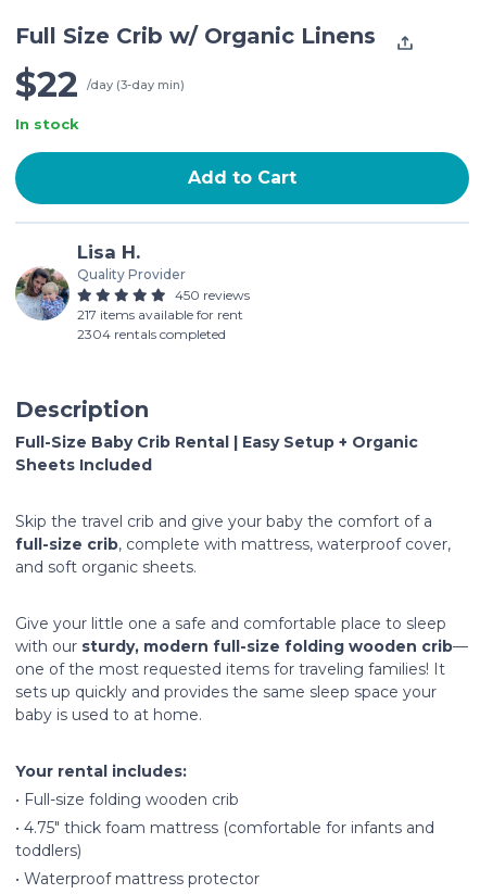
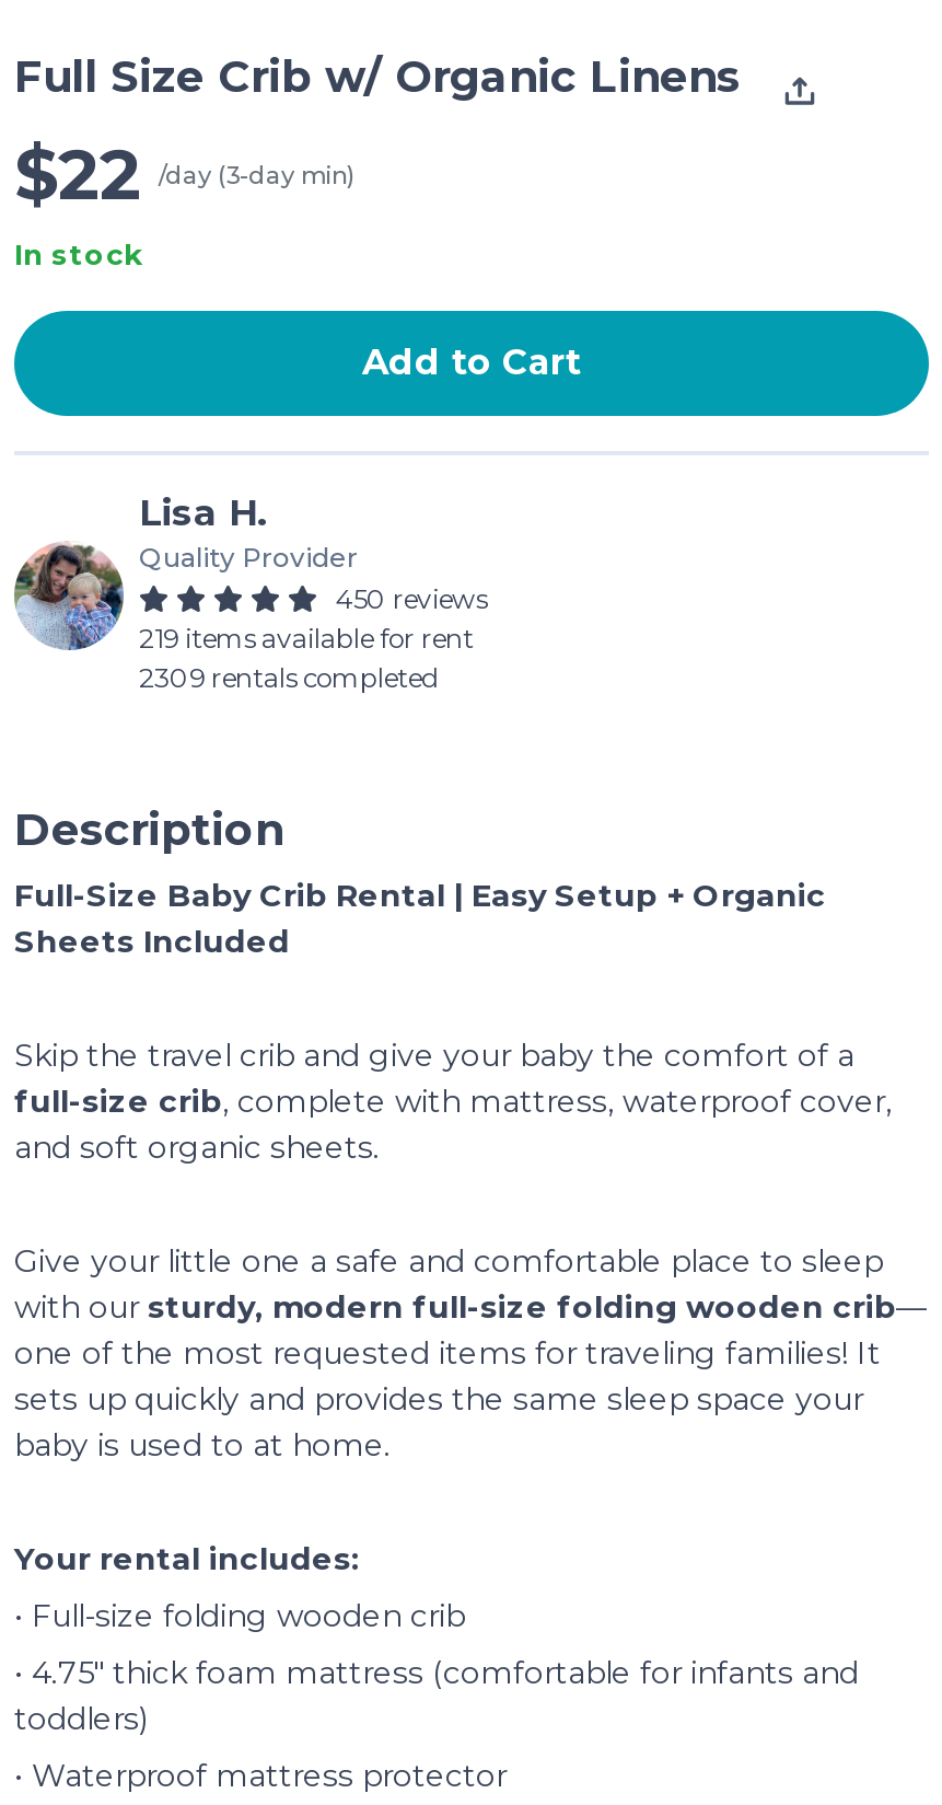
[77,306,243,323] 217 items available for rent -> [139,622,474,655] 219 items available for rent
[77,326,226,342] 2304 rentals completed -> [139,661,437,694] 2309 rentals completed

